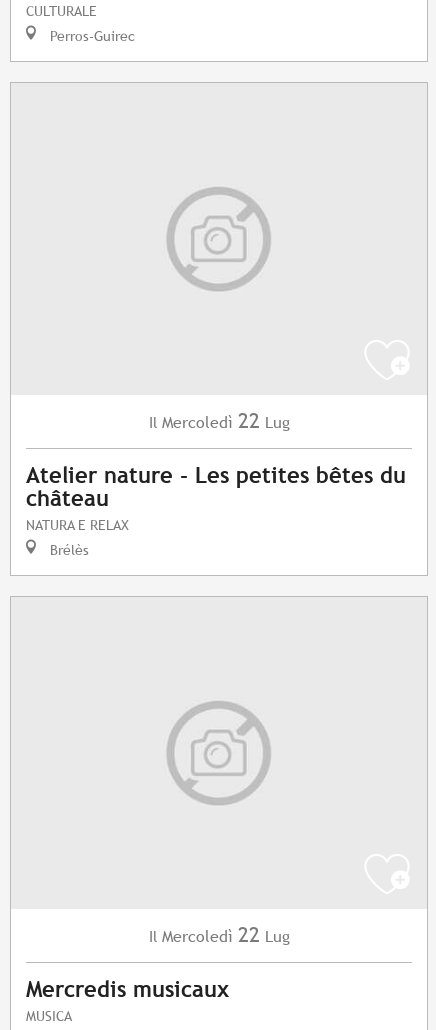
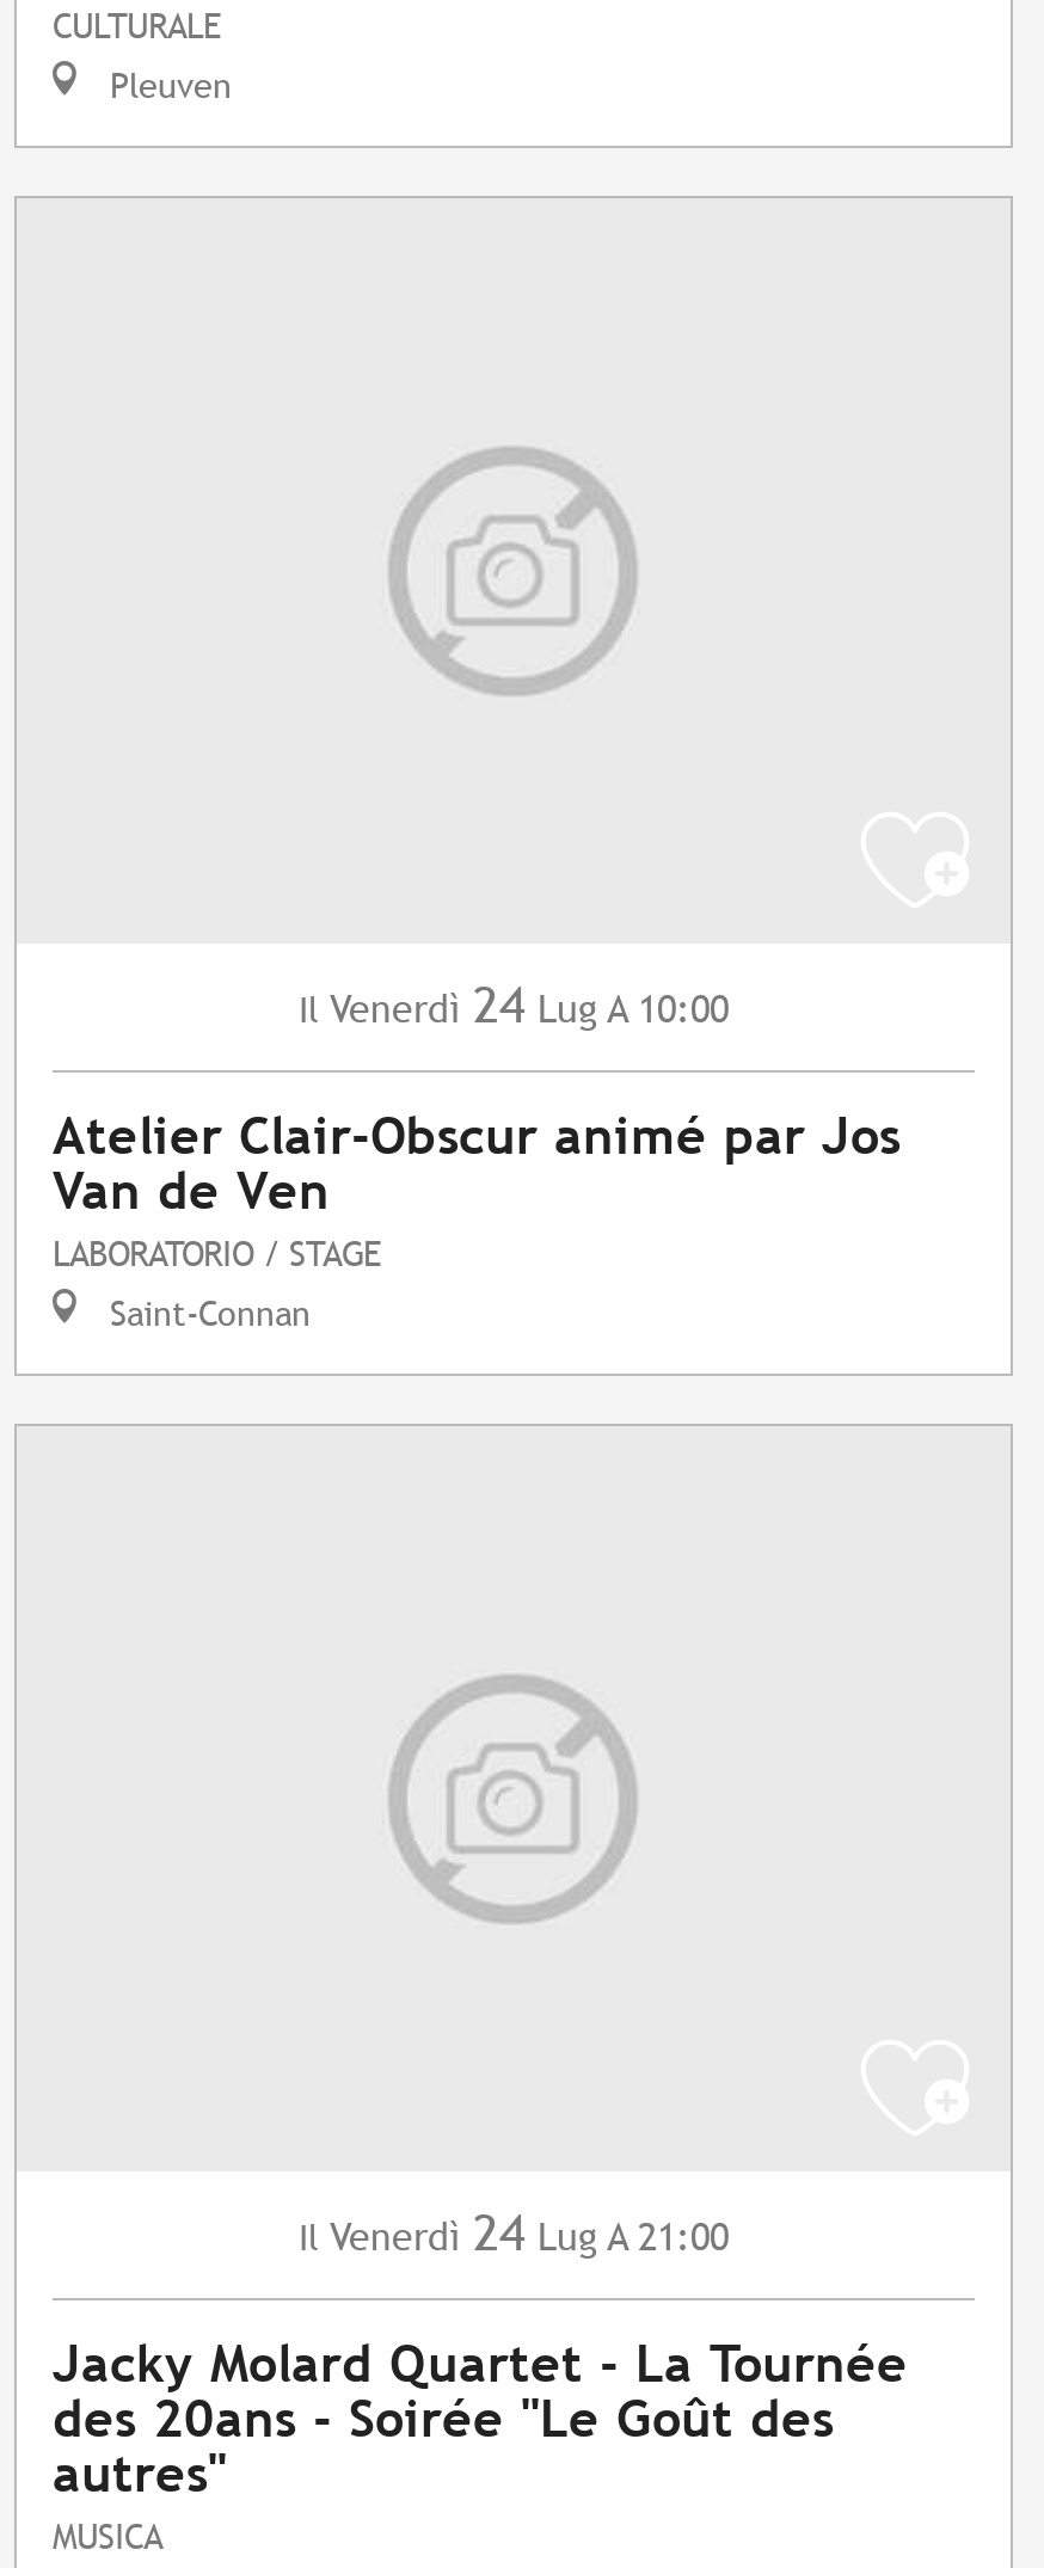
[46,27,135,44] Perros-Guirec -> [100,66,232,106] Pleuven
[148,408,289,433] Il Mercoledì 22 Lug -> [299,976,729,1036] Il Venerdì 24 Lug A 10:00
[26,463,406,533] Atelier nature - Les petites bêtes du | château | NATURA E RELAX -> [53,1107,901,1274] Atelier Clair-Obscur animé par Jos | Van de Ven | LABORATORIO / STAGE
[46,541,89,558] Brélès -> [100,1294,311,1334] Saint-Connan
[148,922,289,947] Il Mercoledì 22 Lug -> [299,2204,729,2263] Il Venerdì 24 Lug A 21:00
[26,977,229,1002] Mercredis musicaux -> [53,2335,908,2505] Jacky Molard Quartet - La Tournée | des 20ans - Soirée "Le Goût des | autres"

